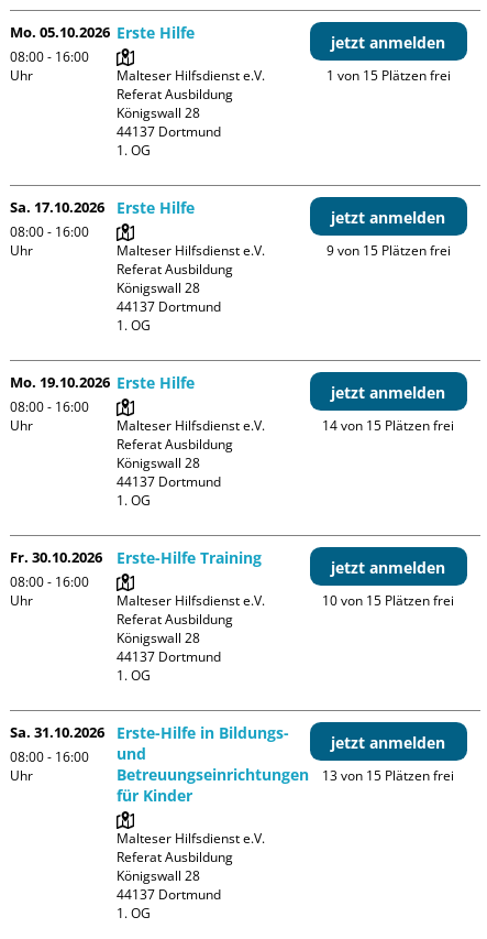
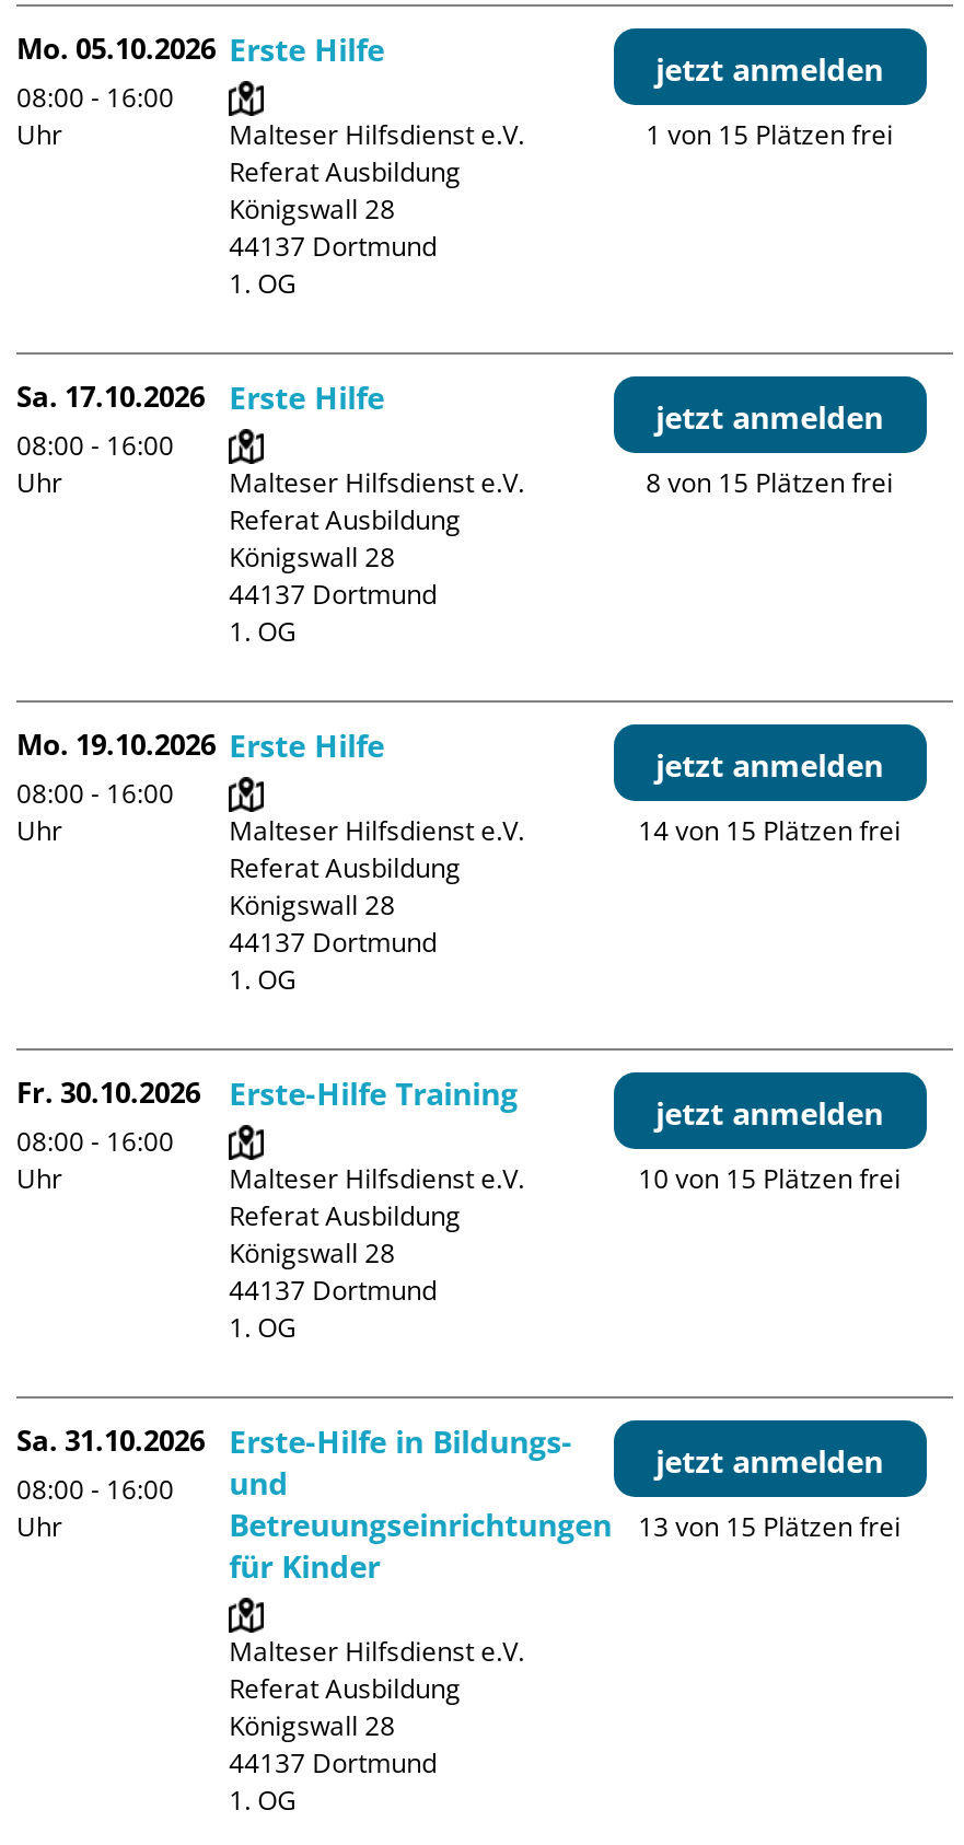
[326,241,450,260] 9 von 15 Plätzen frei -> [646,464,893,501] 8 von 15 Plätzen frei

